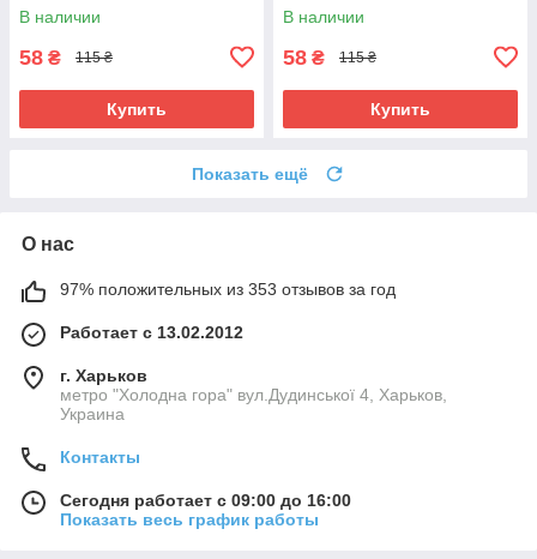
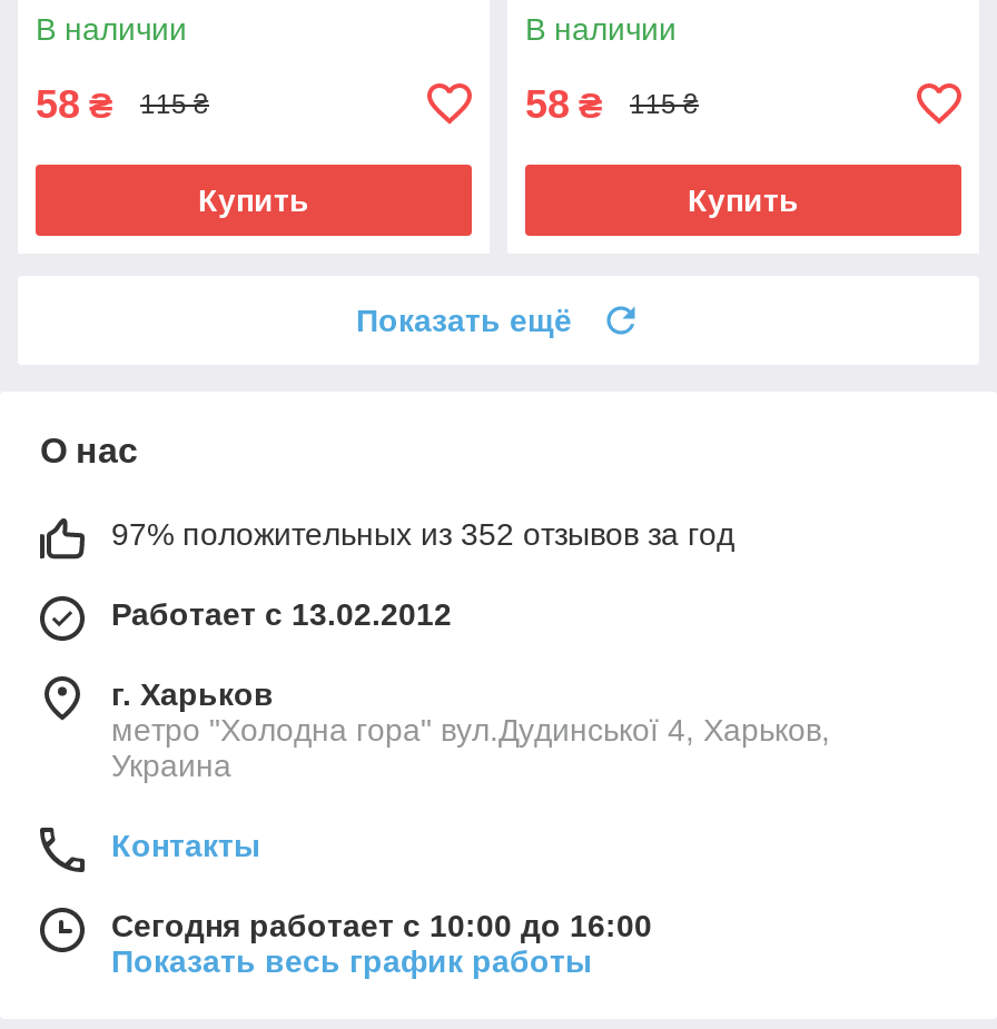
[60,279,396,298] 97% положительных из 353 отзывов за год -> [111,516,734,551] 97% положительных из 352 отзывов за год
[60,490,351,510] Сегодня работает с 09:00 до 16:00 -> [111,907,652,943] Сегодня работает с 10:00 до 16:00

